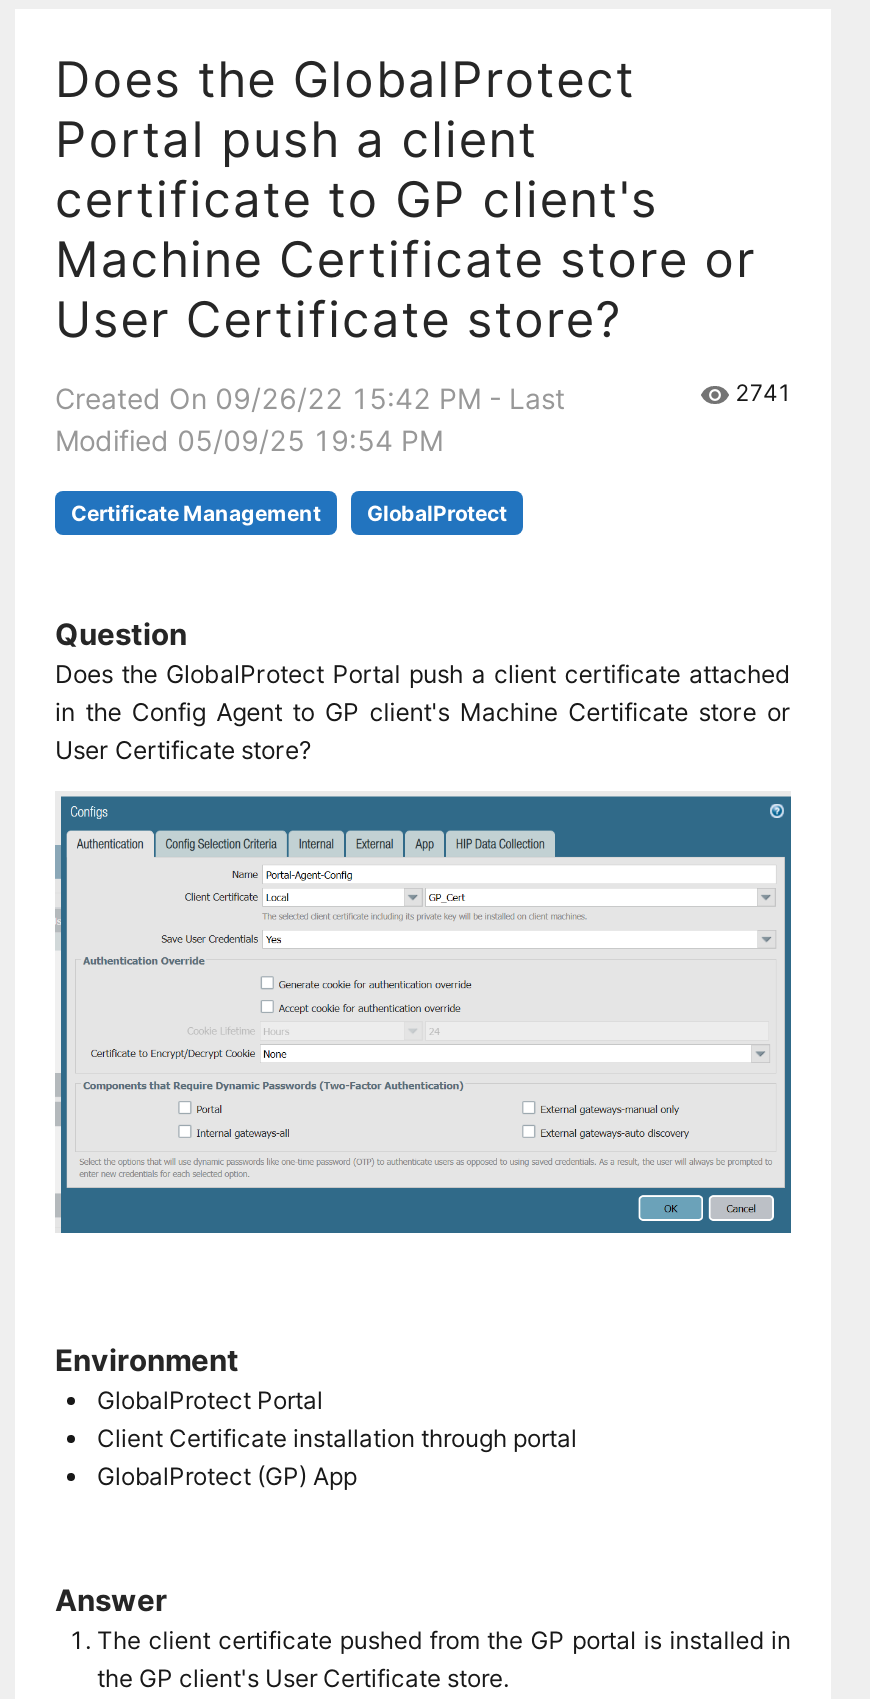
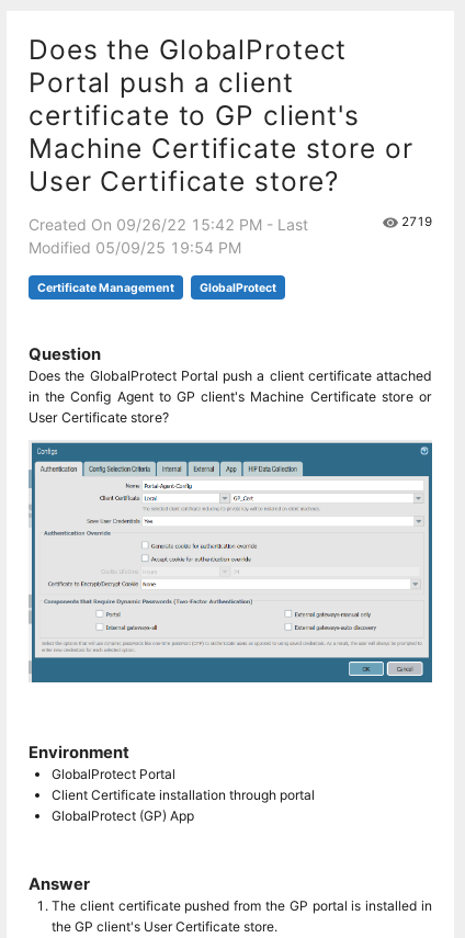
[735,379,791,407] 2741 -> [401,214,432,229] 2719

